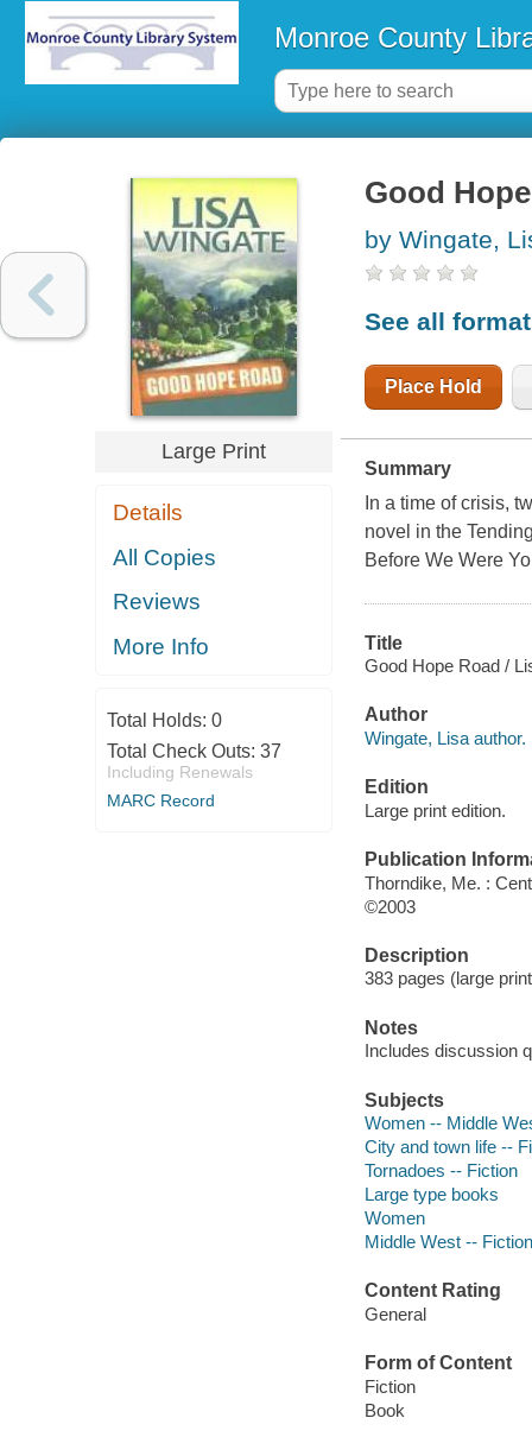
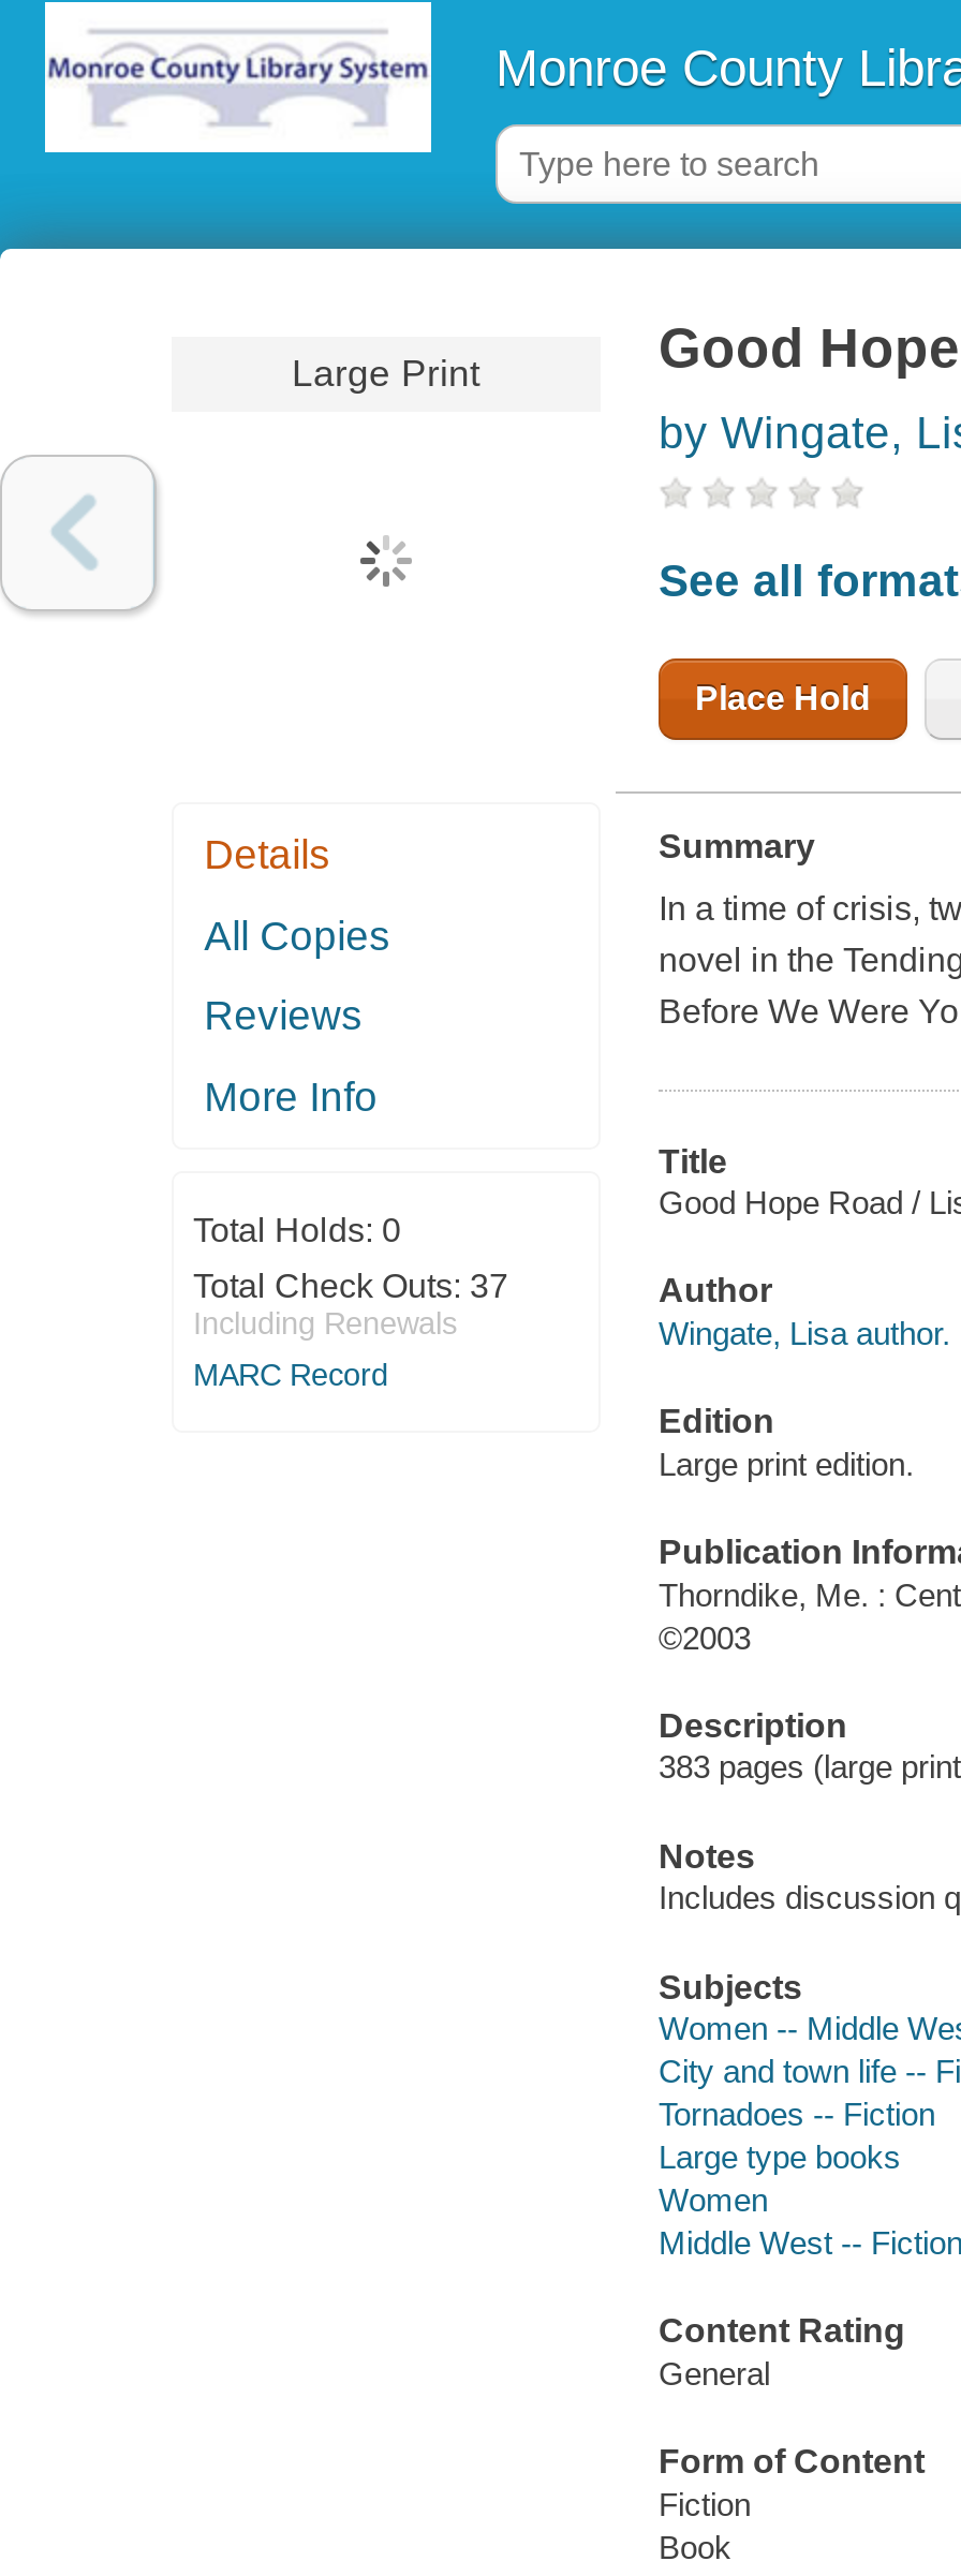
[128,177,299,420] [image] -> none
moved [161,439,266,463] -> [292,352,480,394]: Large Print
moved [107,500,281,810] -> [193,832,508,1392]: Details | All Copies | Reviews | More Info | Total Holds: 0 | Total Check Outs: 37 | Including Renewals | MARC Record

